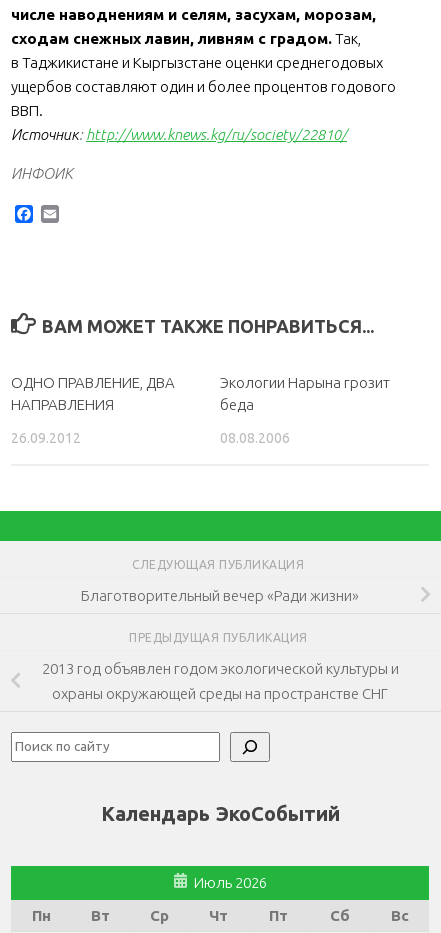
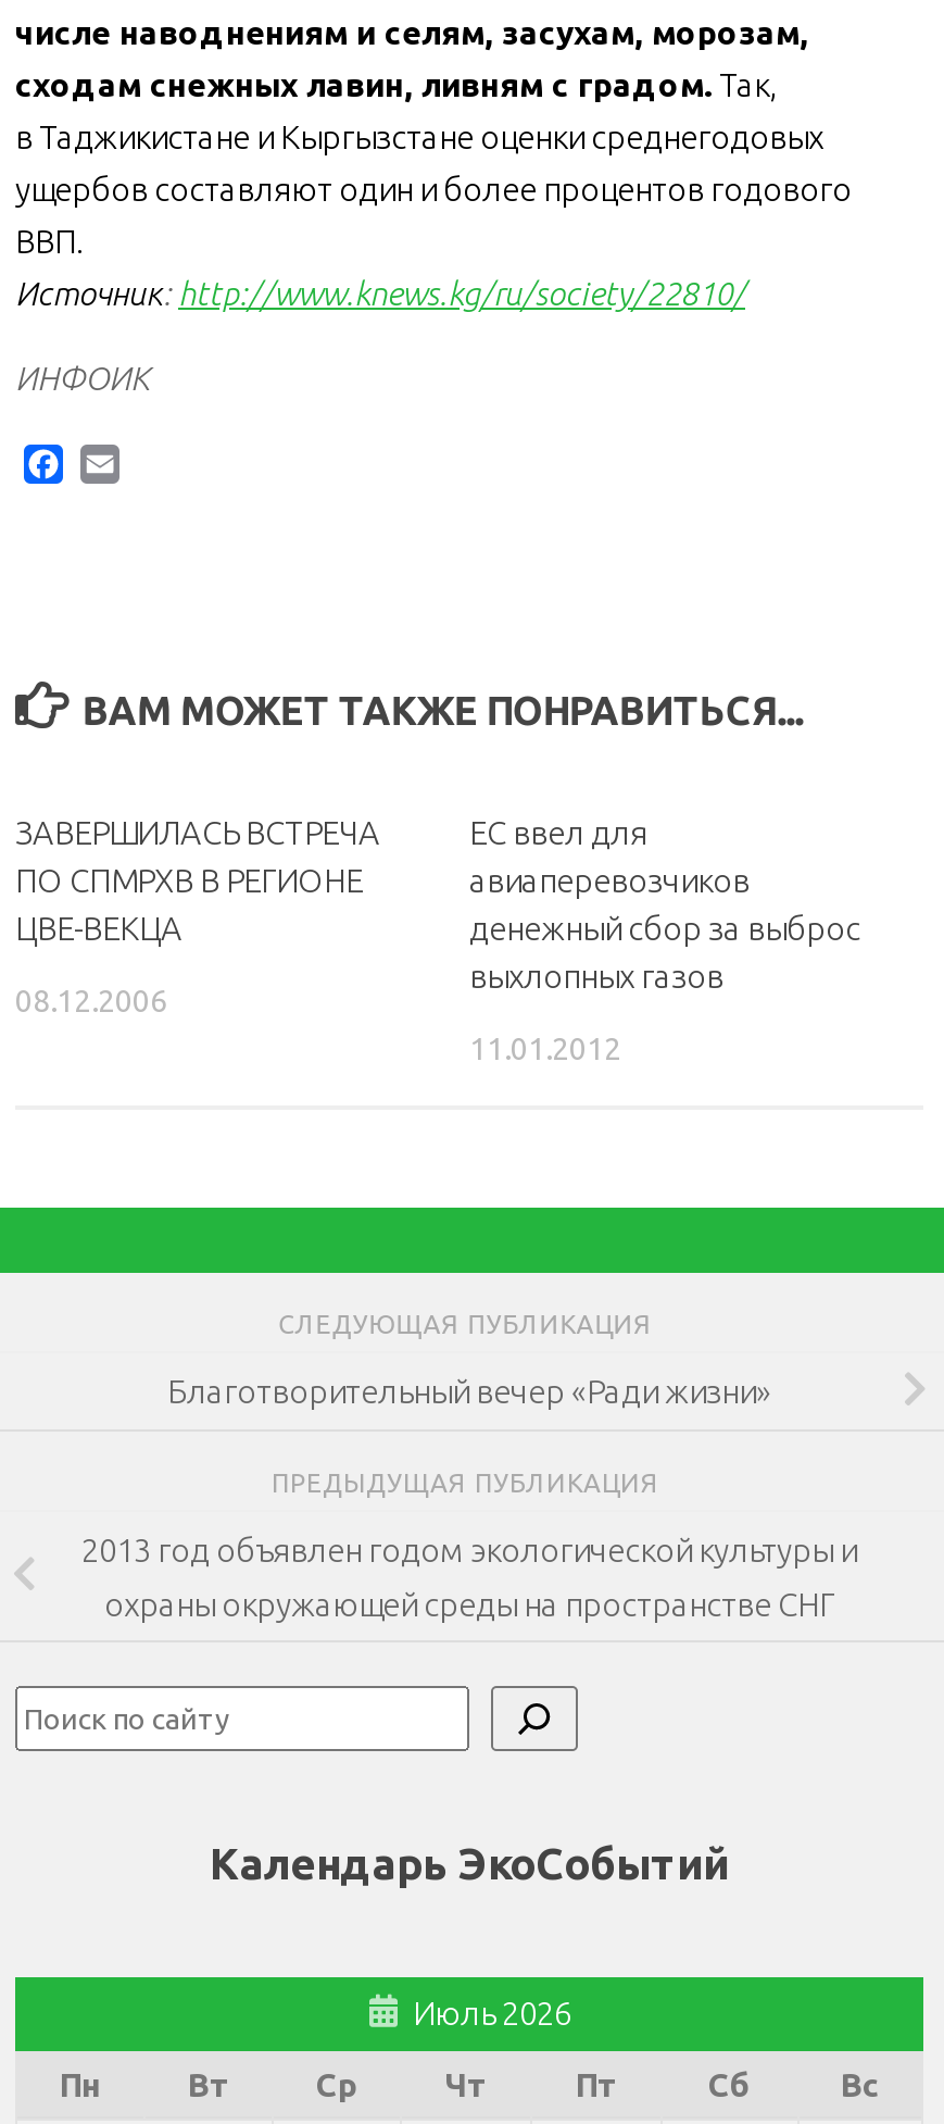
[11,374,175,413] ОДНО ПРАВЛЕНИЕ, ДВА | НАПРАВЛЕНИЯ -> [15,813,380,946] ЗАВЕРШИЛАСЬ ВСТРЕЧА | ПО СПМРХВ В РЕГИОНЕ | ЦВЕ-ВЕКЦА
[220,374,390,413] Экологии Нарына грозит | беда -> [469,813,860,994] ЕС ввел для | авиаперевозчиков | денежный сбор за выброс | выхлопных газов
[11,430,81,446] 26.09.2012 -> [15,983,167,1017] 08.12.2006
[220,430,290,446] 08.08.2006 -> [469,1030,621,1065] 11.01.2012

